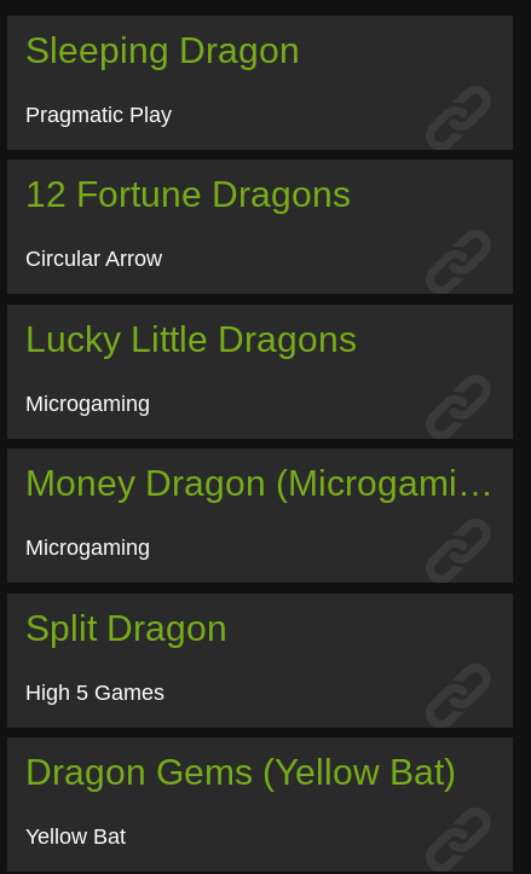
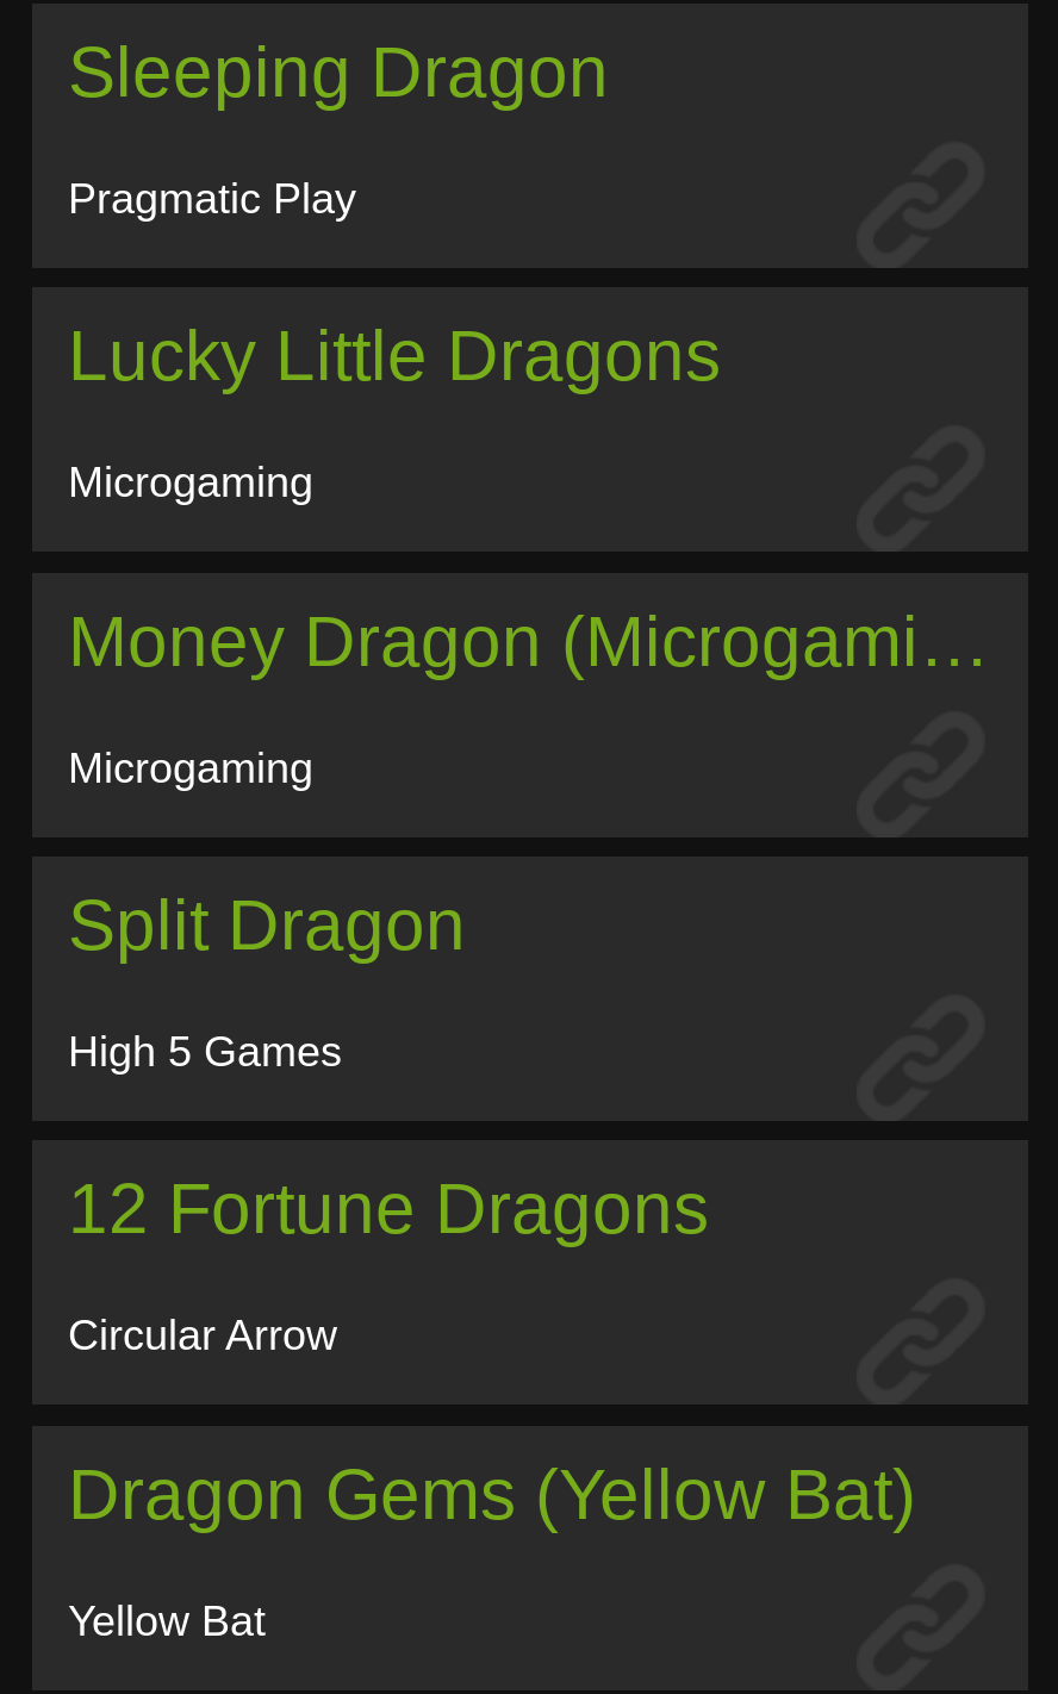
moved [25,175,351,271] -> [68,1169,709,1359]: 12 Fortune Dragons | Circular Arrow
moved [25,319,357,704] -> [68,316,721,1075]: Lucky Little Dragons | Microgaming | Microgaming | Split Dragon | High 5 Games

